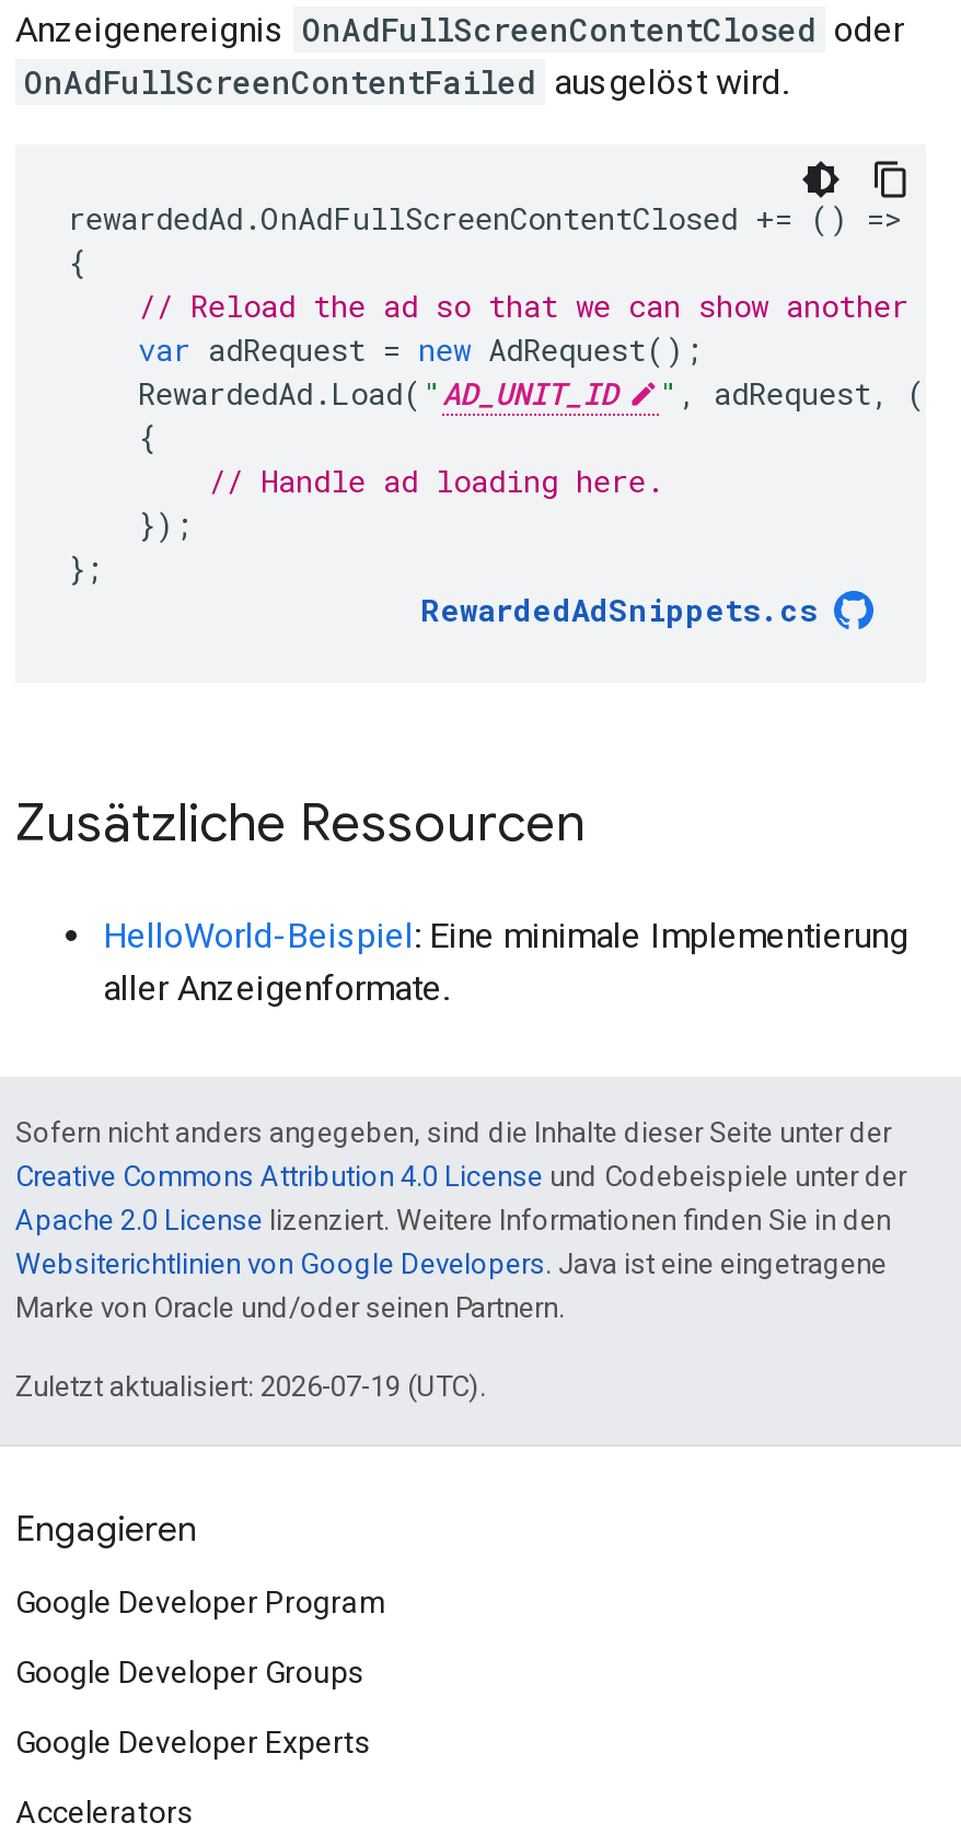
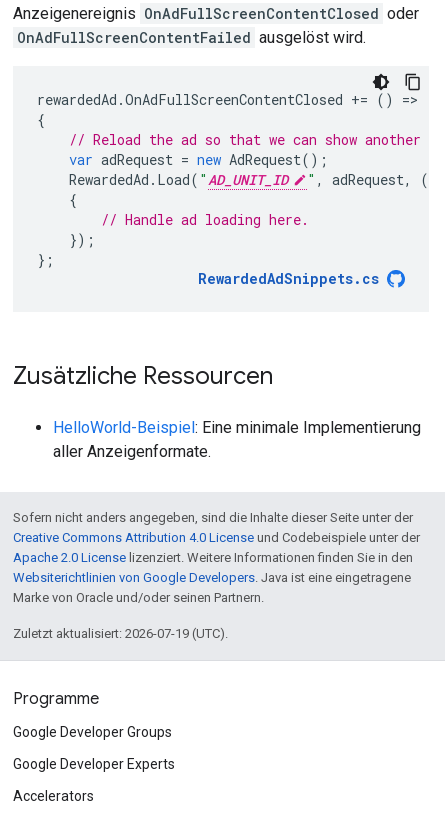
[15,1508,387,1619] Engagieren | Google Developer Program -> [13,689,99,709] Programme

